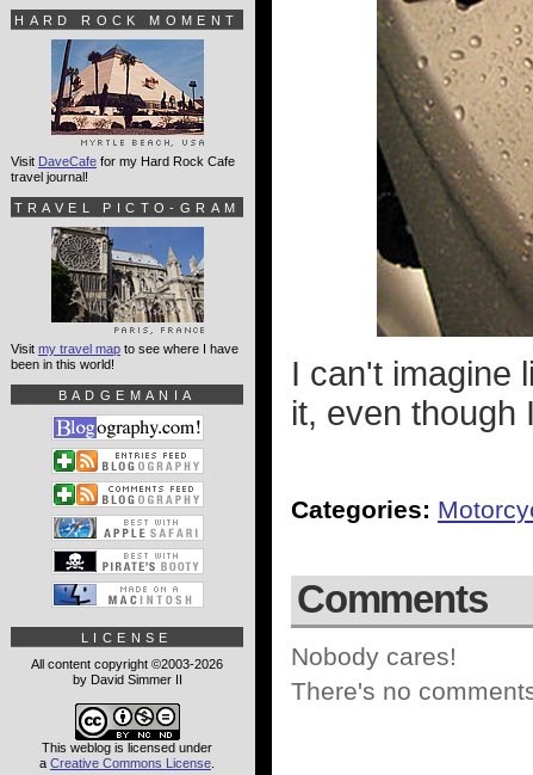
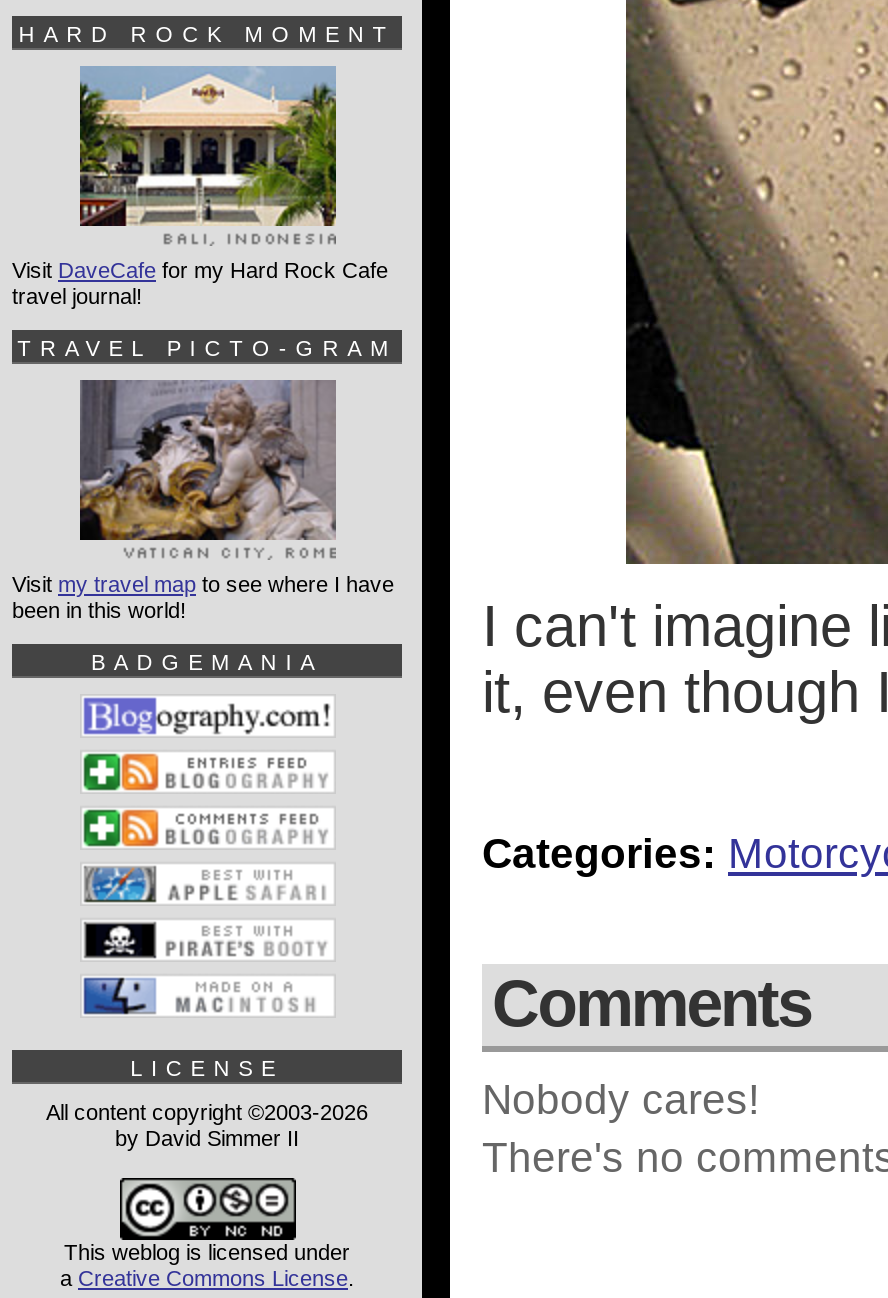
[51,39,204,146] [image] -> [78,68,338,244] [image]
[51,227,204,333] [image] -> [78,380,336,558] [image]

